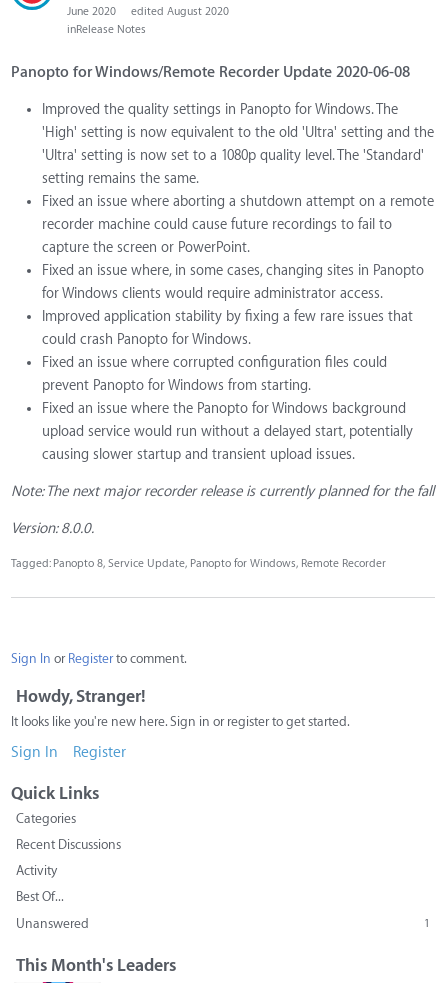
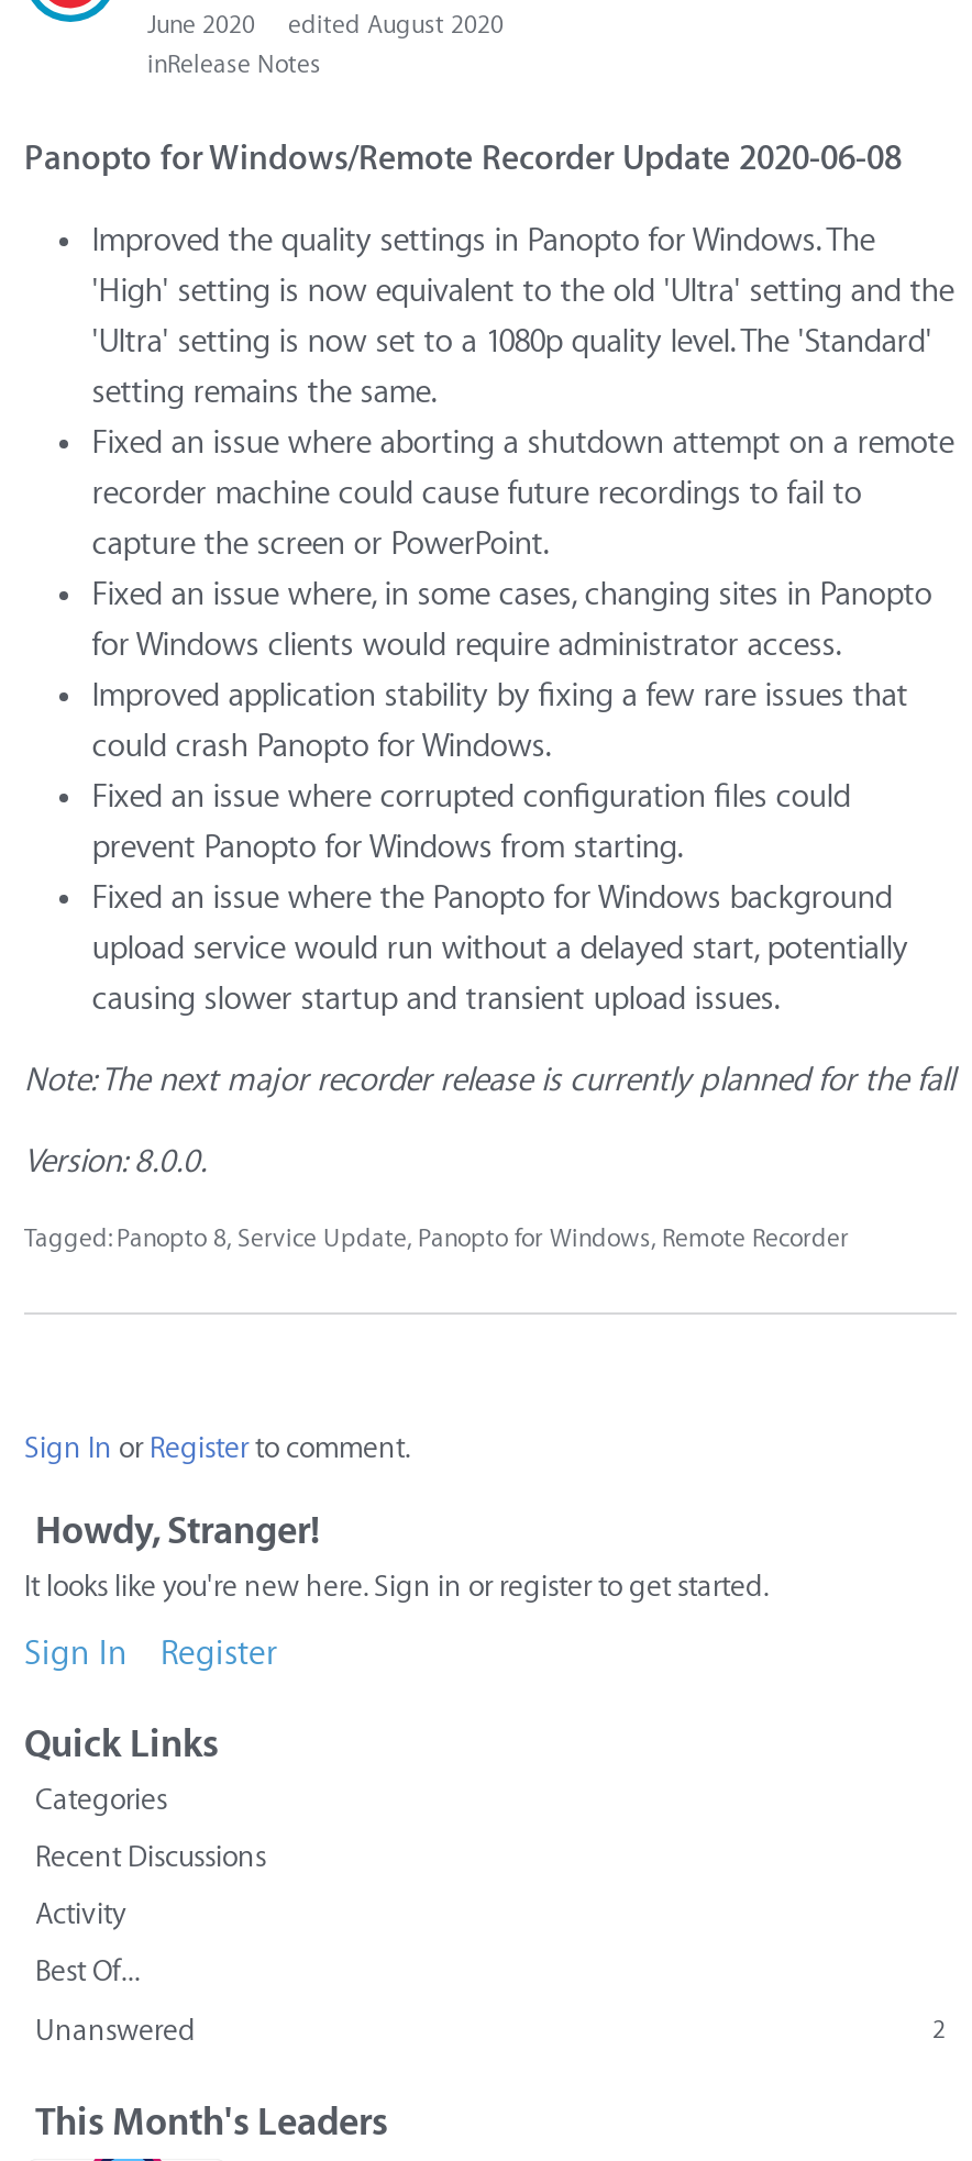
[424,917,430,930] 1 -> [932,2017,946,2045] 2

